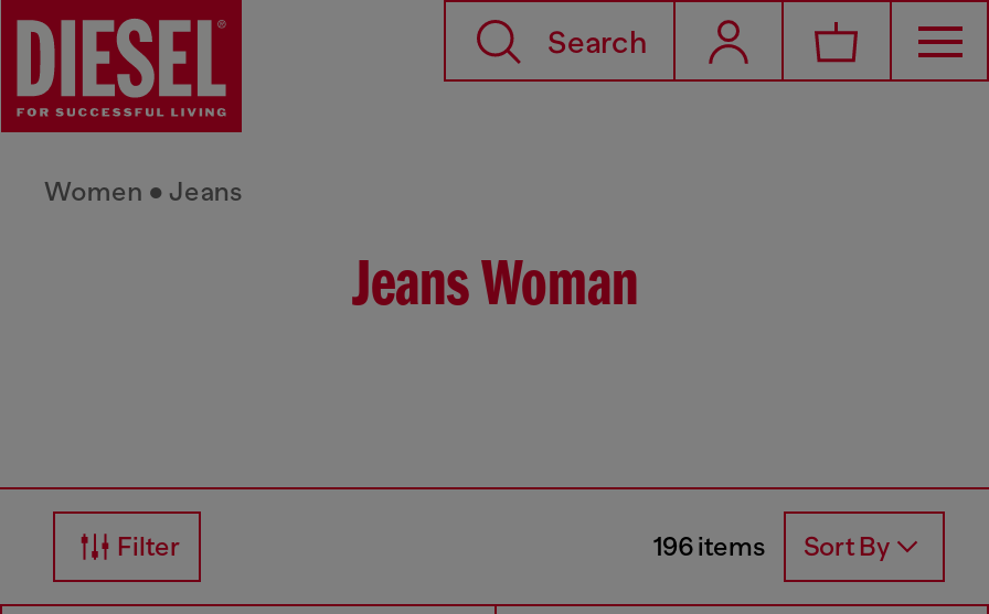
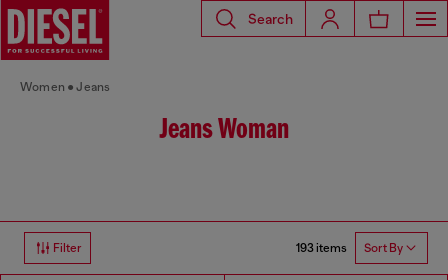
[653,531,890,563] 196 items Sort By -> [296,241,403,255] 193 items Sort By

